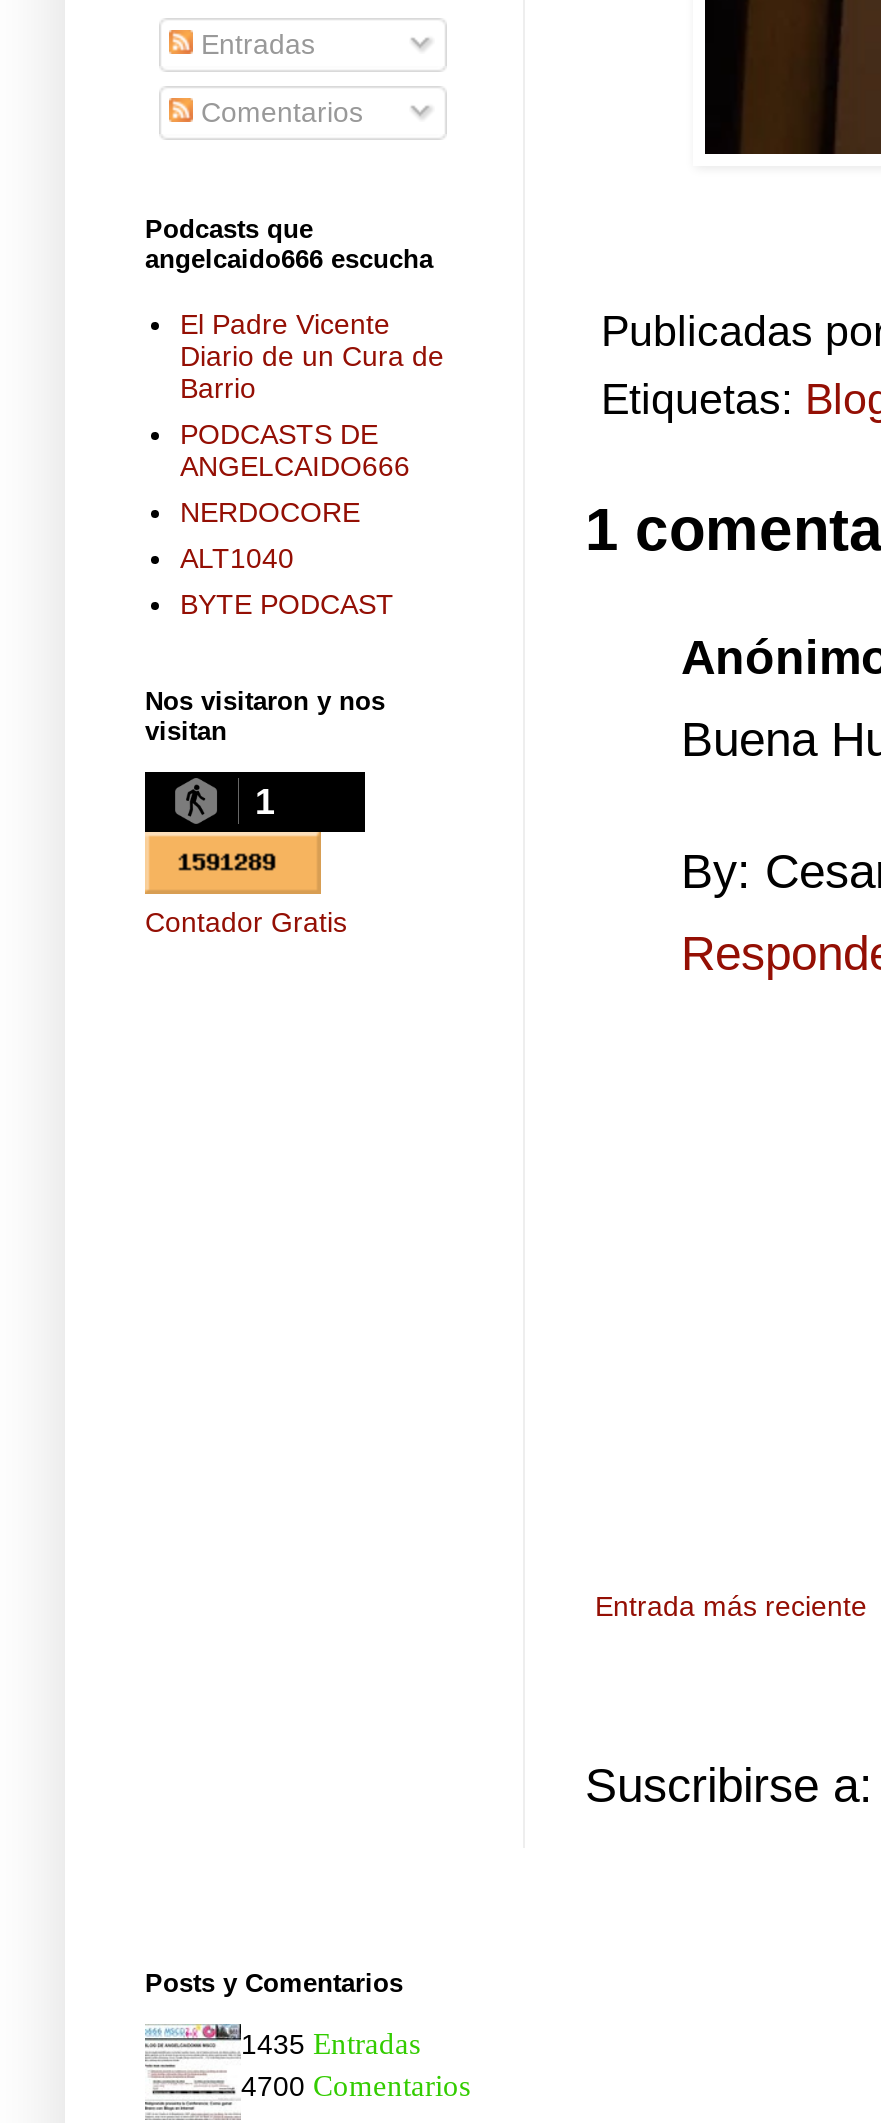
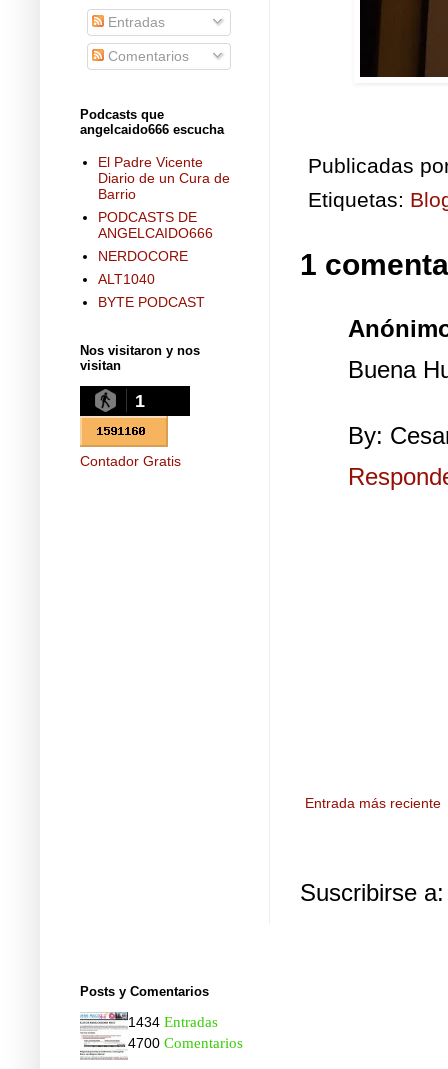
[241,2028,421,2060] 1435 Entradas -> [128,1014,218,1030] 1434 Entradas

